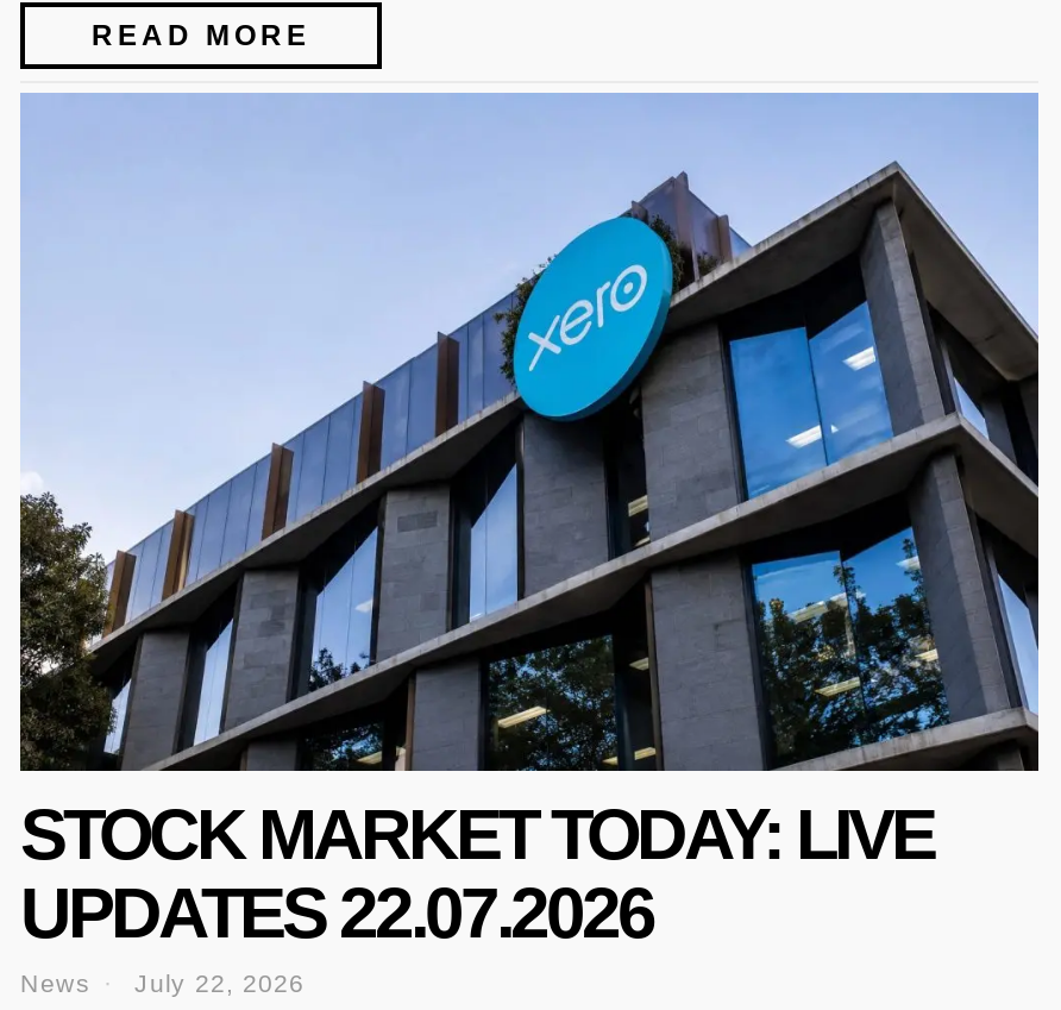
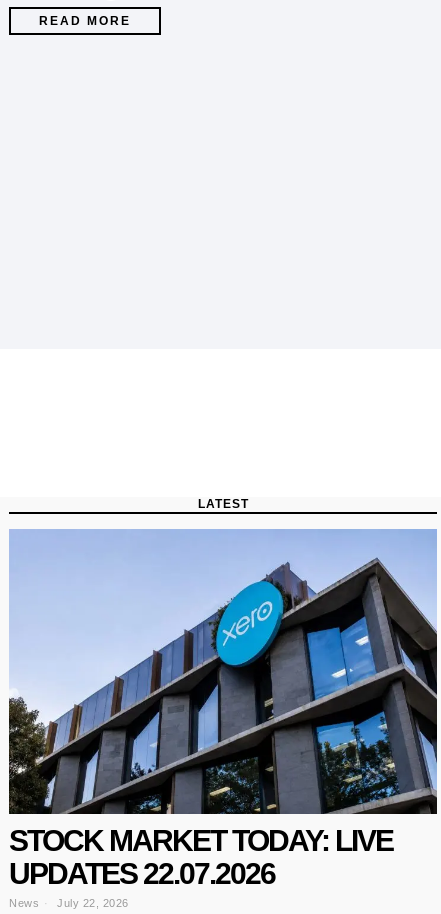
none -> [197,497,248,511] LATEST

